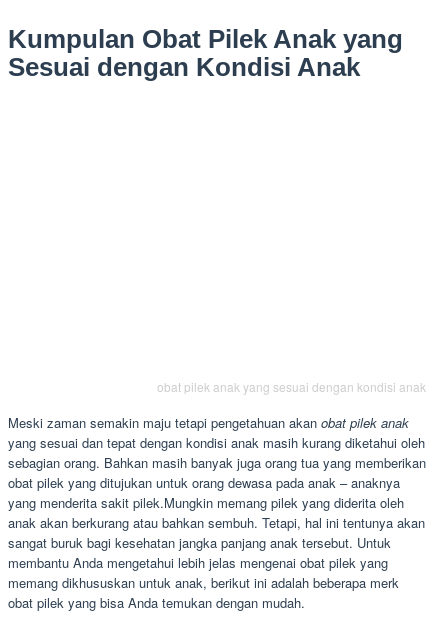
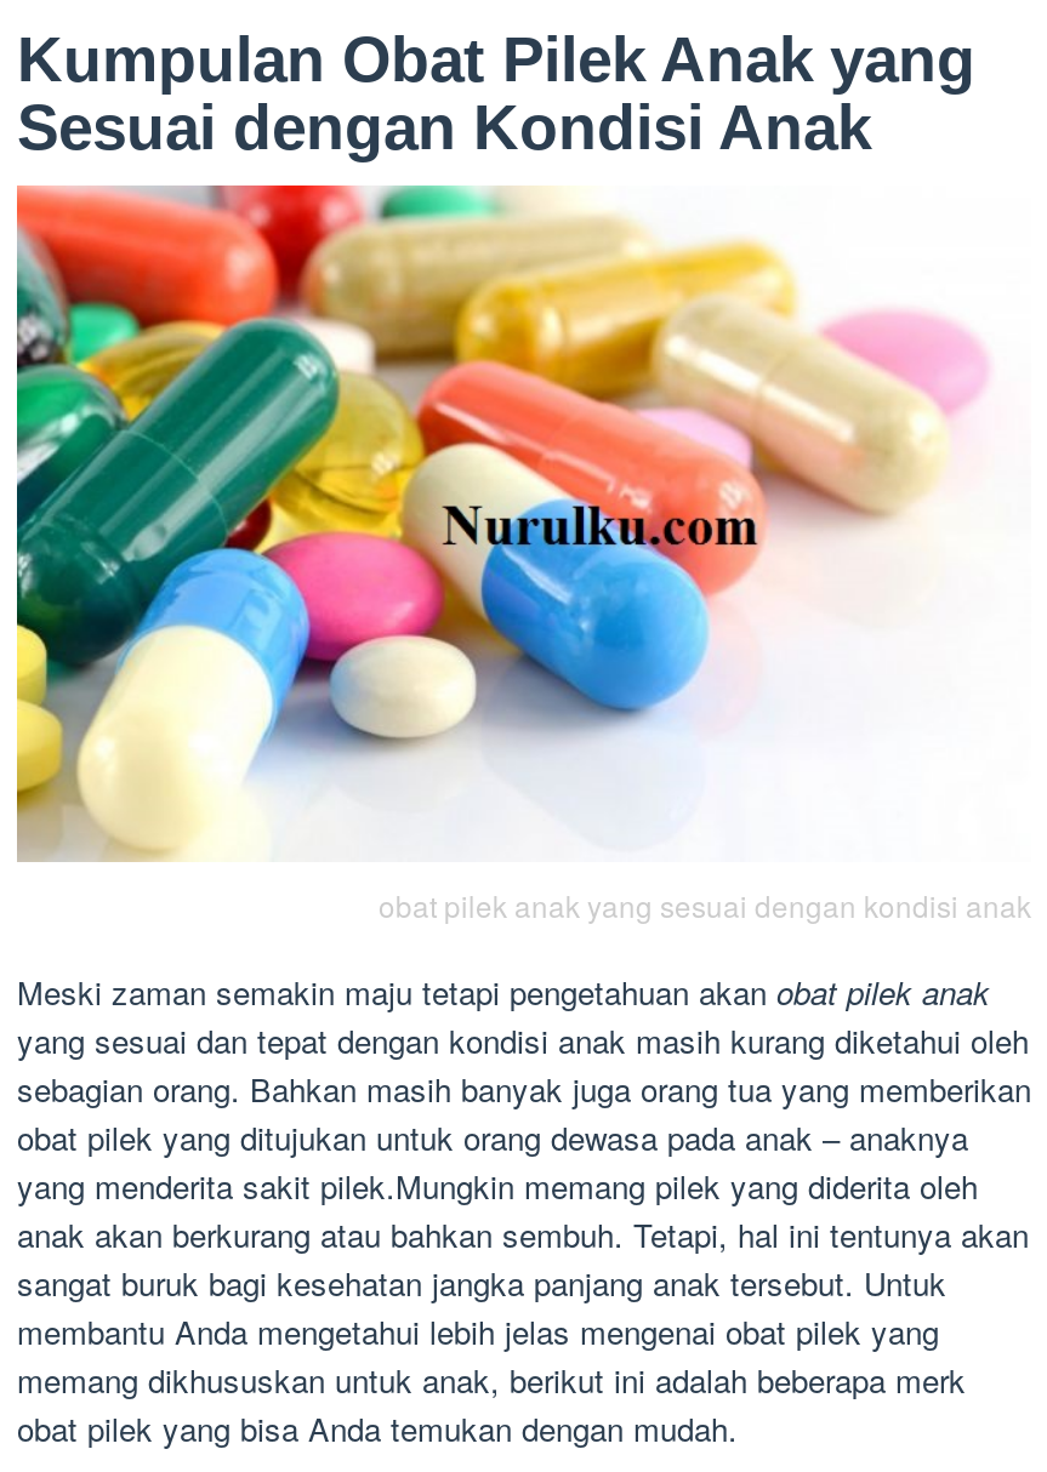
none -> [15,182,990,863] [image]

